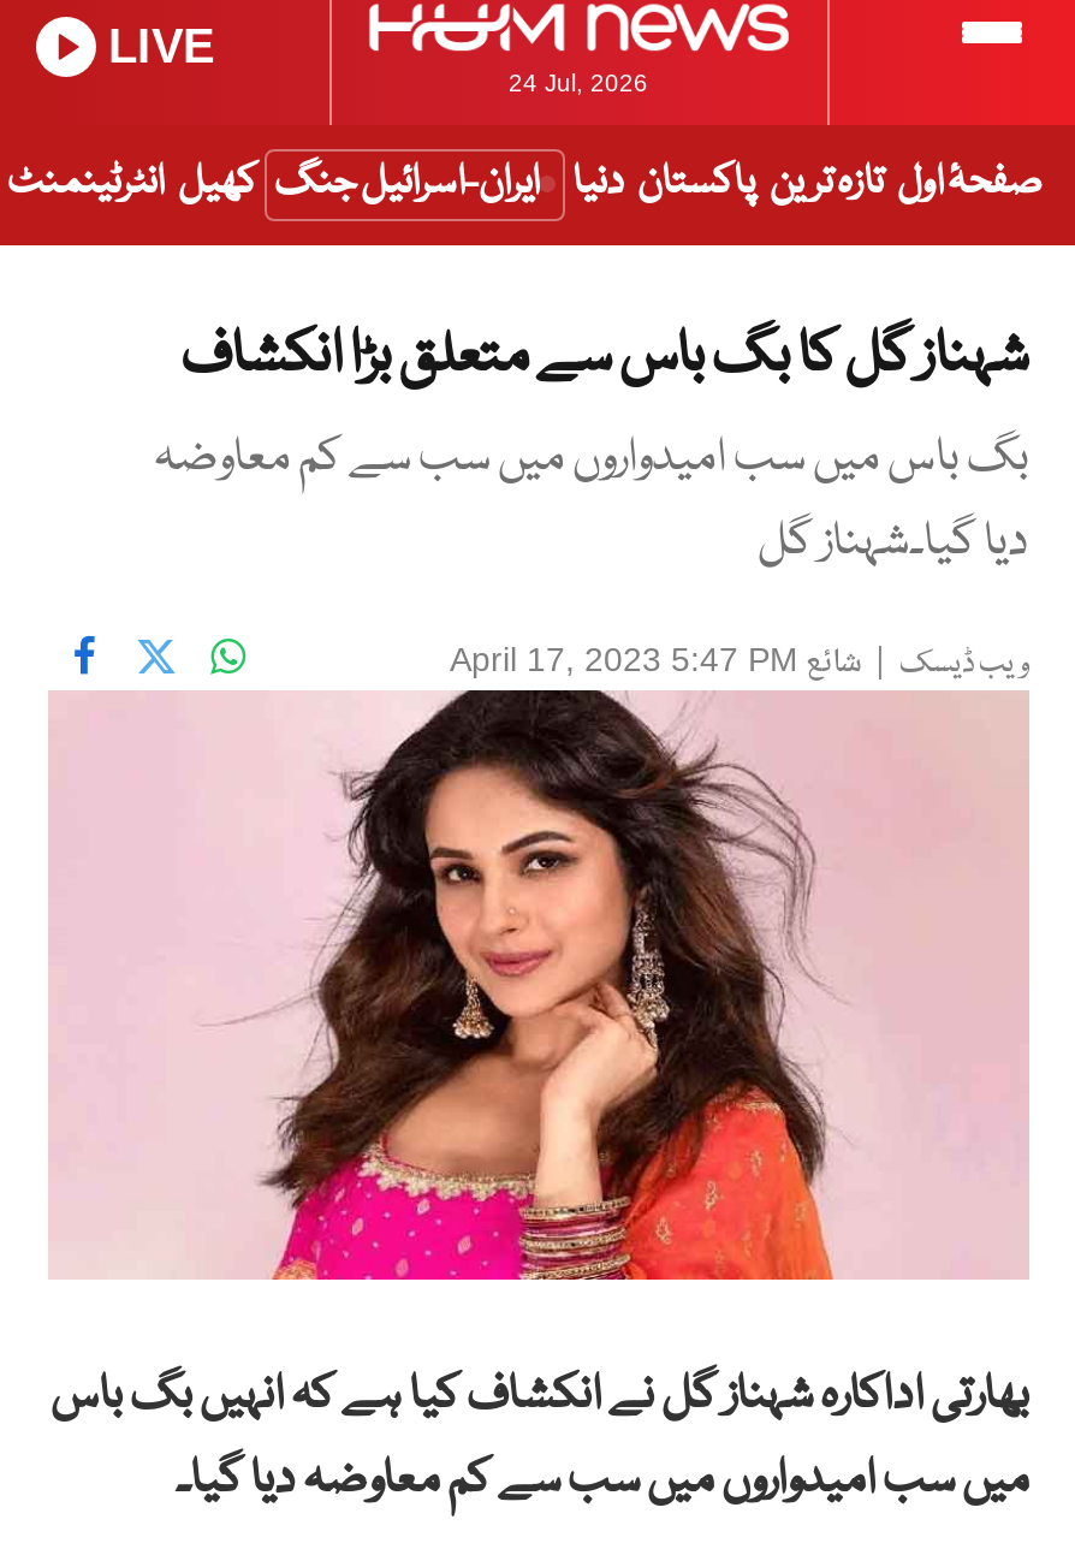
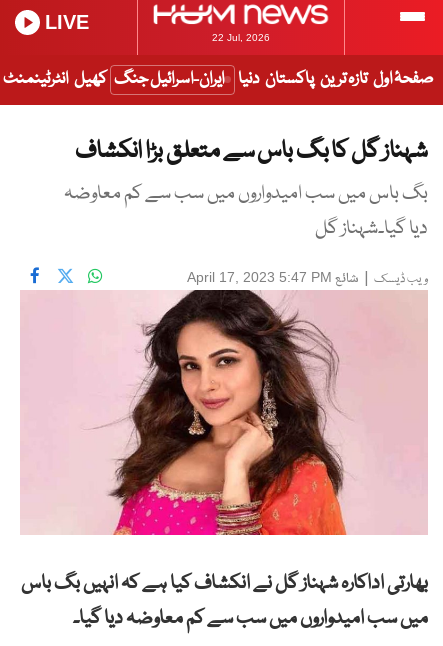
[509,70,648,96] 24 Jul, 2026 -> [211,32,269,43] 22 Jul, 2026

